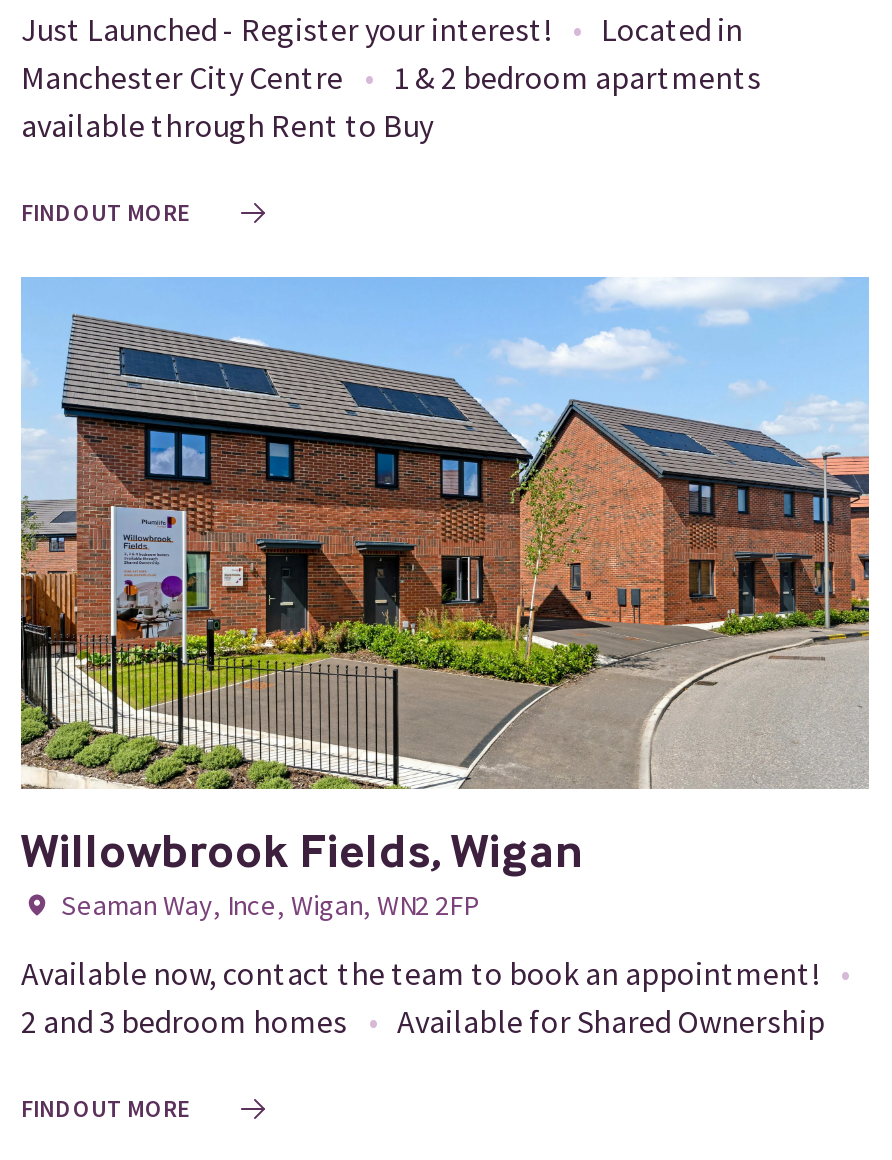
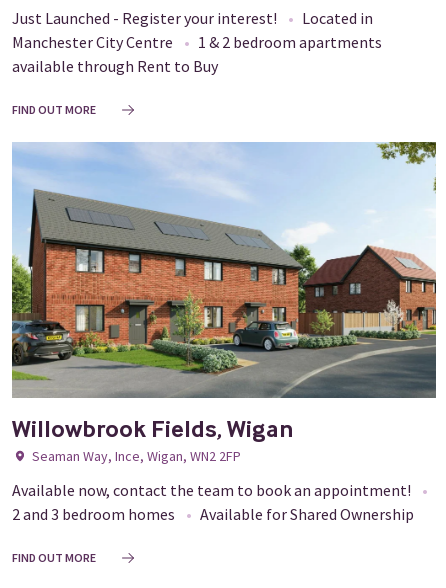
[19,277,871,791] [image] -> [11,141,437,399] [image]

